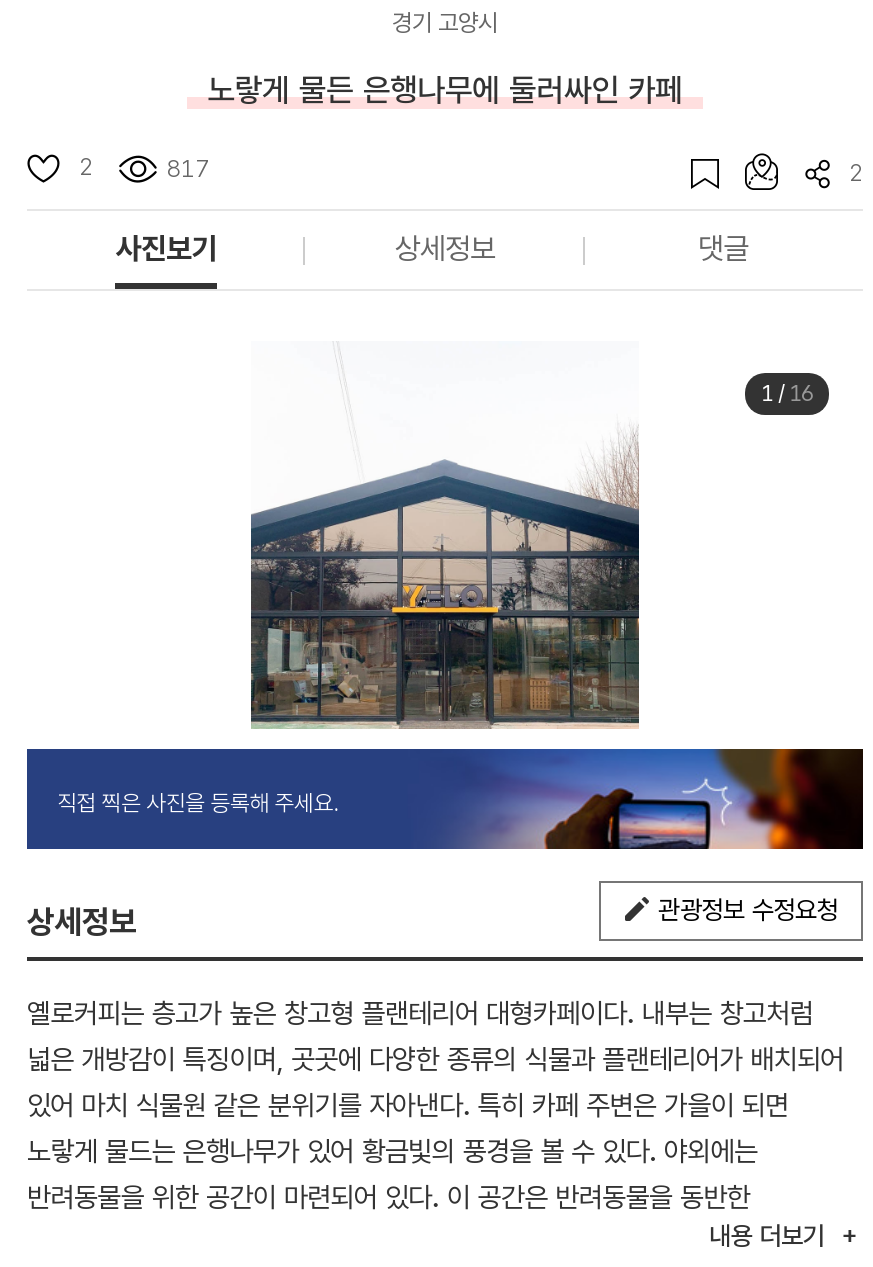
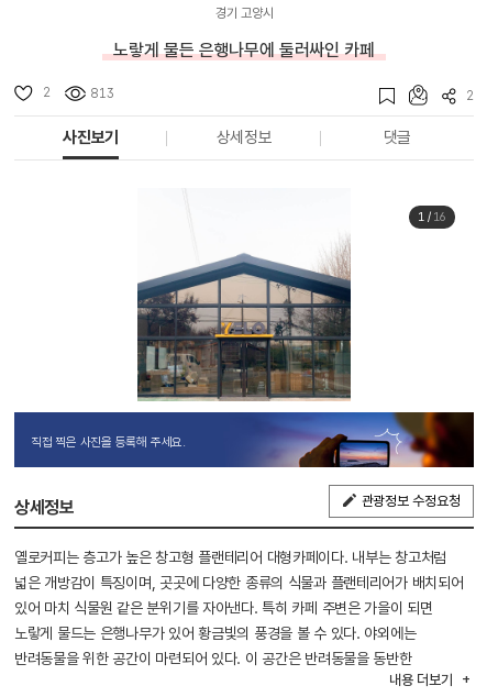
[167,155,209,183] 817 -> [91,86,114,101] 813

